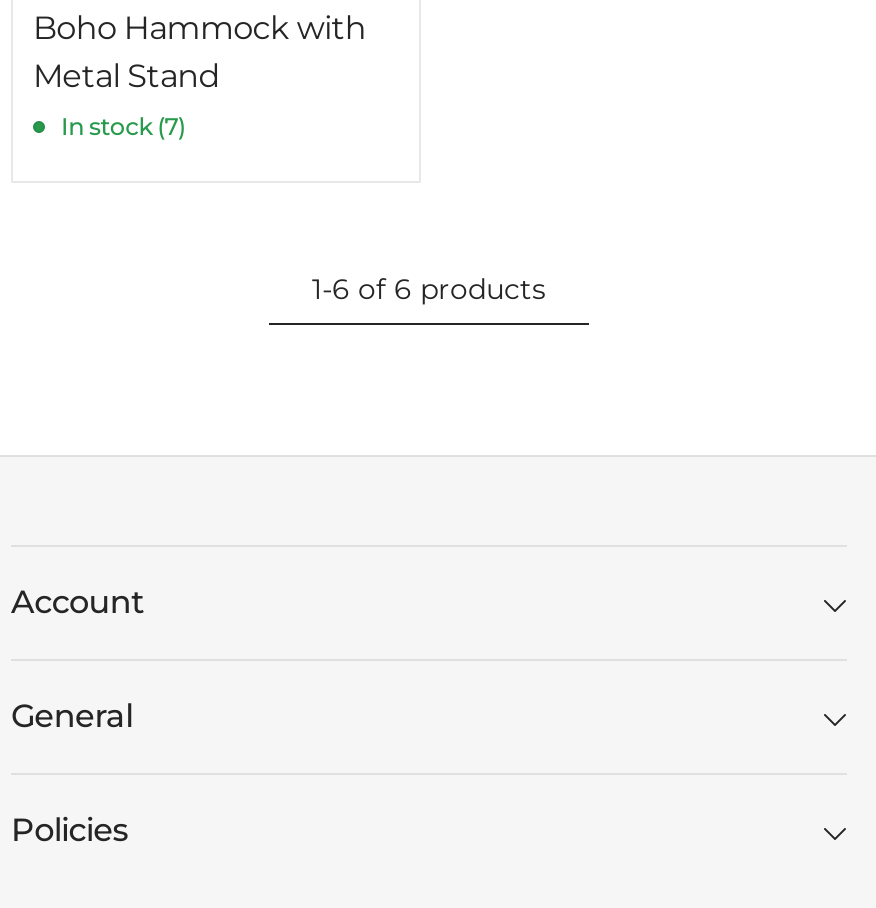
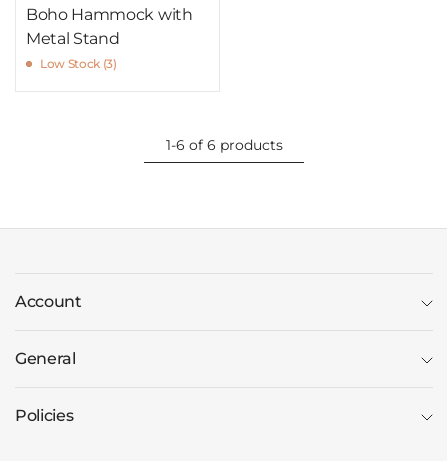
[61,110,185,140] In stock (7) -> [40,56,117,71] Low Stock (3)

